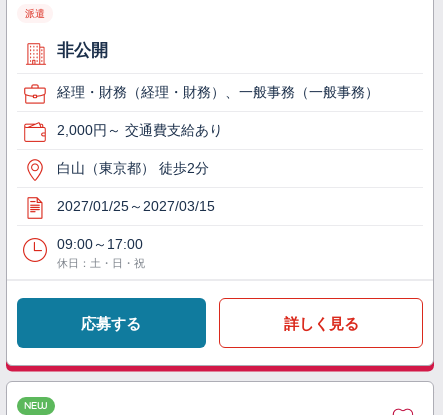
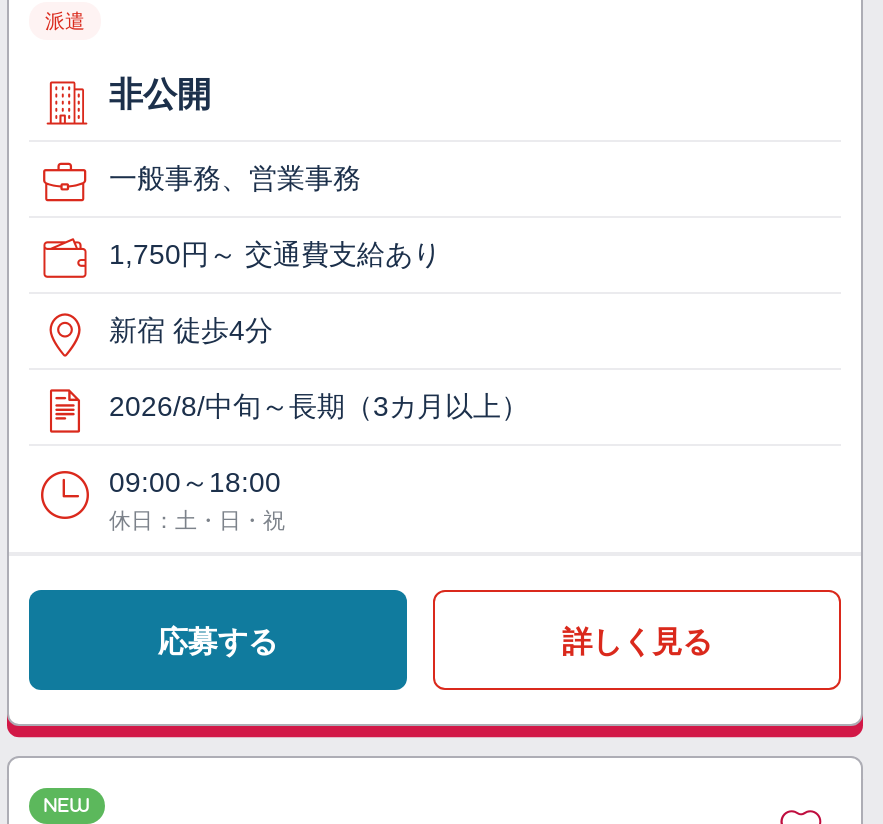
[57,84,379,100] 経理・財務（経理・財務）、一般事務（一般事務） -> [109,163,361,195] 一般事務、営業事務
[57,122,223,138] 2,000円～ 交通費支給あり -> [109,239,441,271] 1,750円～ 交通費支給あり
[57,160,209,176] 白山（東京都） 徒歩2分 -> [109,315,273,347] 新宿 徒歩4分
[57,198,215,214] 2027/01/25～2027/03/15 -> [109,391,529,423] 2026/8/中旬～長期（3カ月以上）
[57,236,143,252] 09:00～17:00 -> [109,467,281,499] 09:00～18:00

